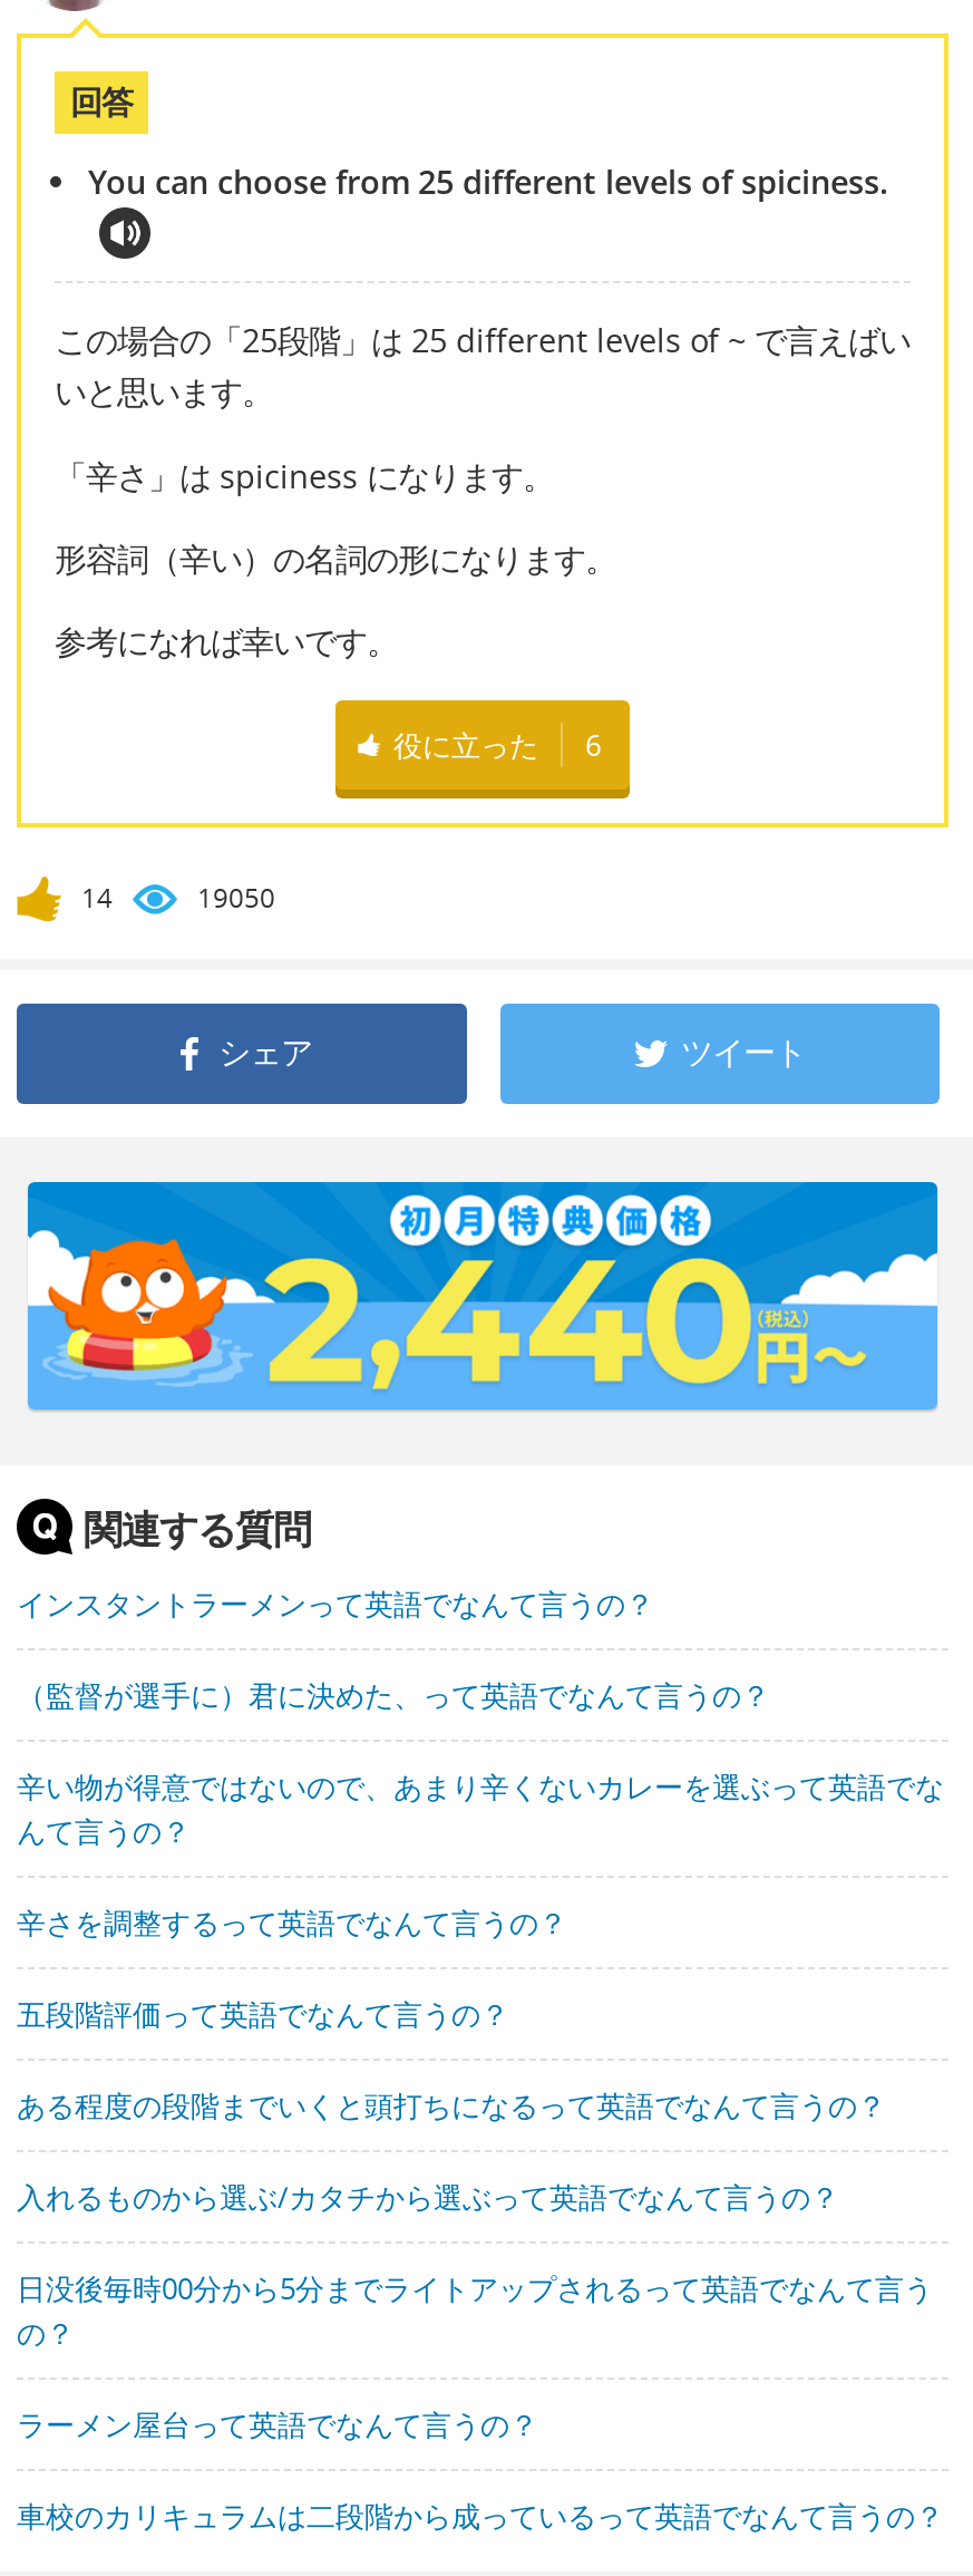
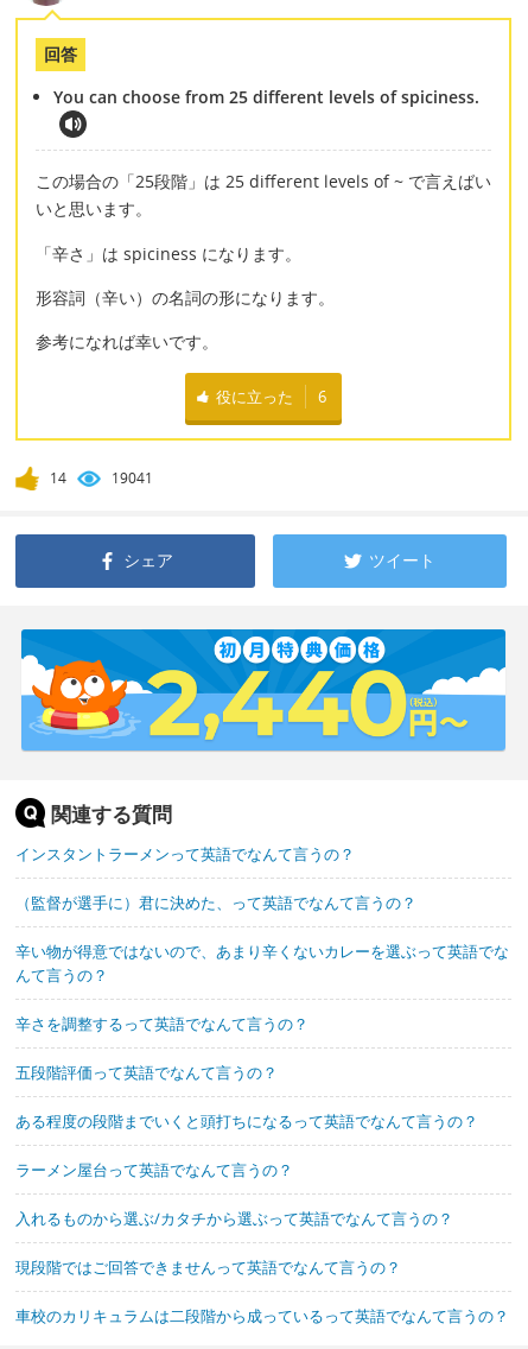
[197,878,275,916] 19050 -> [112,468,153,488] 19041
moved [17,2176,839,2216] -> [15,1207,453,1229]: 入れるものから選ぶ/カタチから選ぶって英語でなんて言うの？
[17,2268,933,2353] 日没後毎時00分から5分までライトアップされるって英語でなんて言う | の？ -> none
moved [17,2404,538,2444] -> [15,1159,293,1180]: ラーメン屋台って英語でなんて言うの？
none -> [15,1256,401,1278] 現段階ではご回答できませんって英語でなんて言うの？

